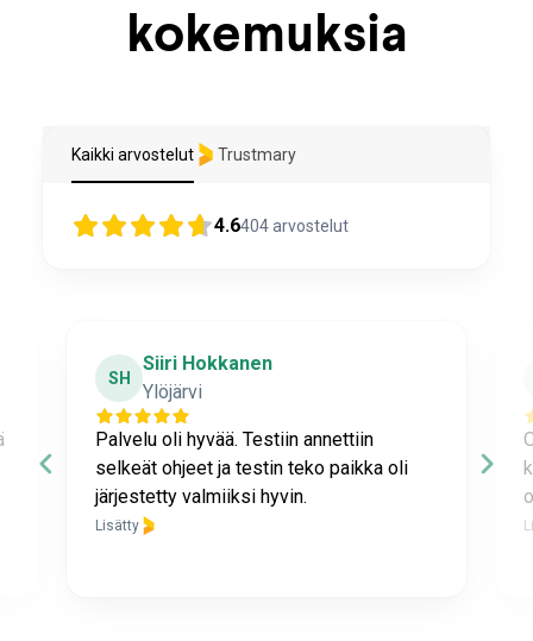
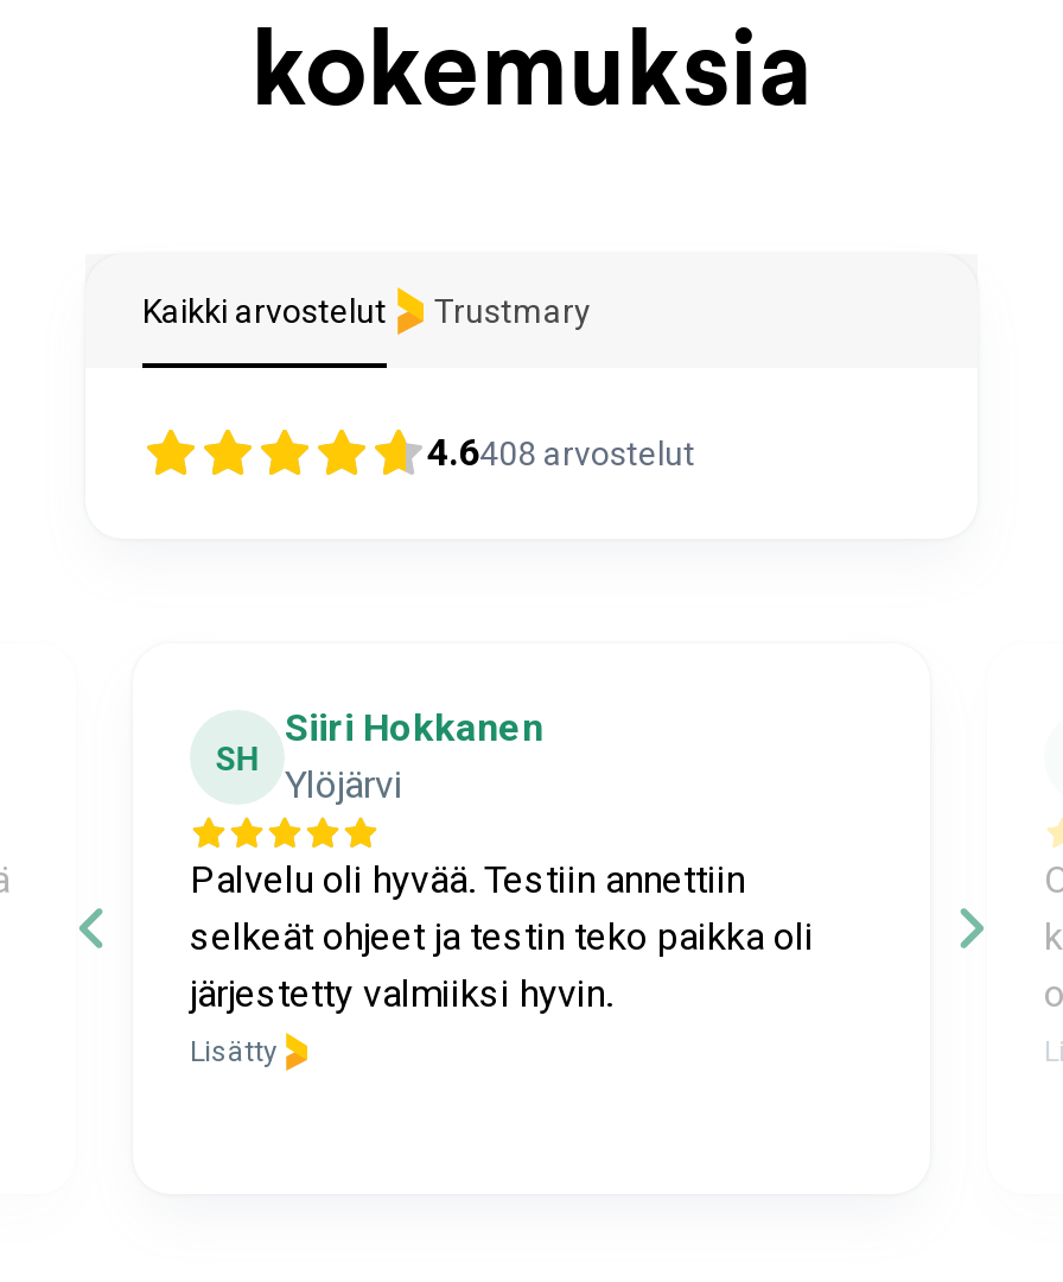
[214,213,349,236] 4.6404 arvostelut -> [427,429,695,474] 4.6408 arvostelut

